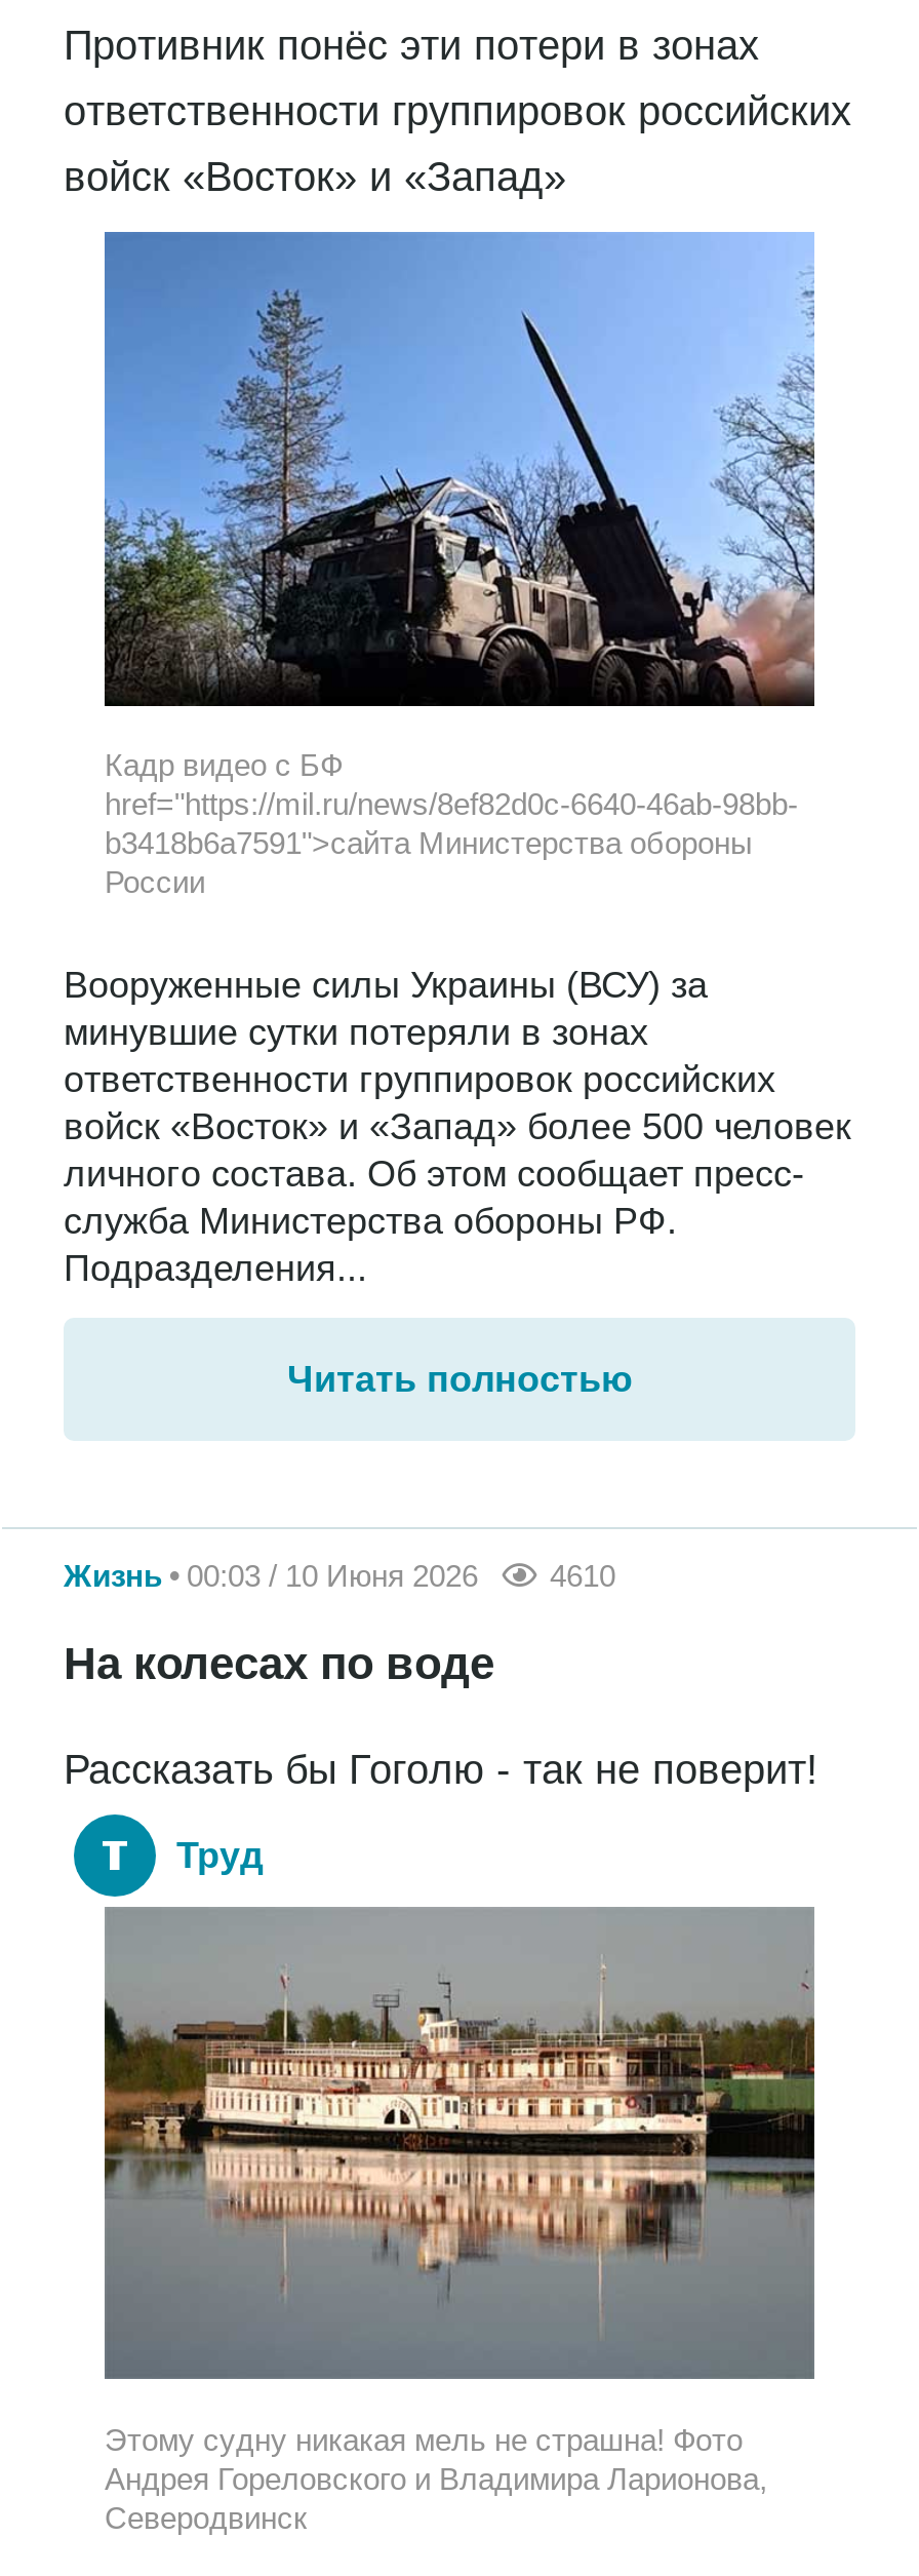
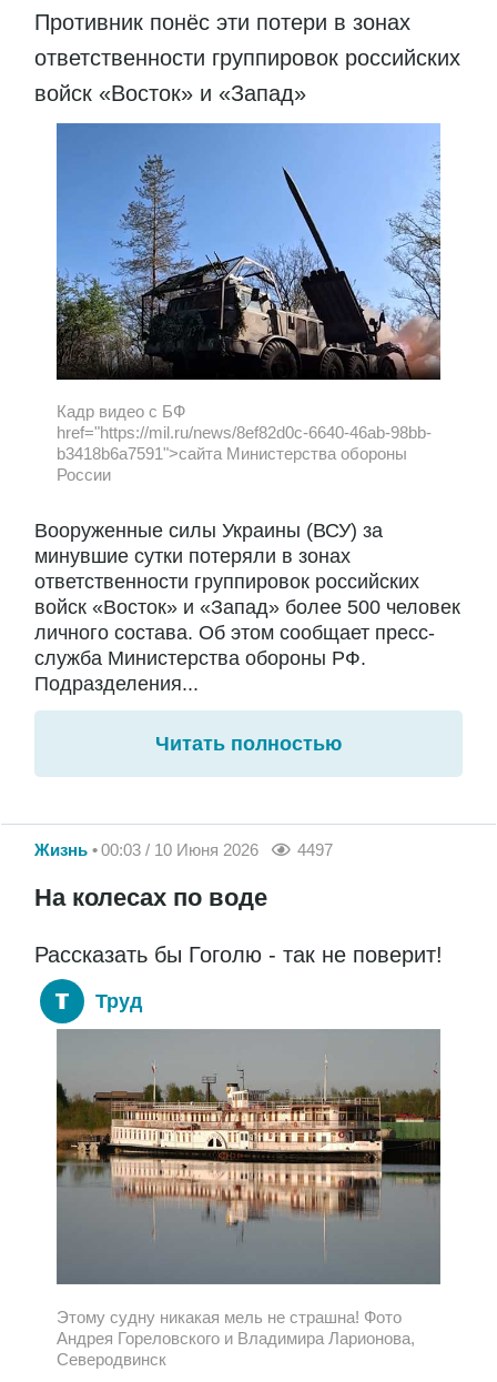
[550,1559,615,1594] 4610 -> [297,841,333,860] 4497

